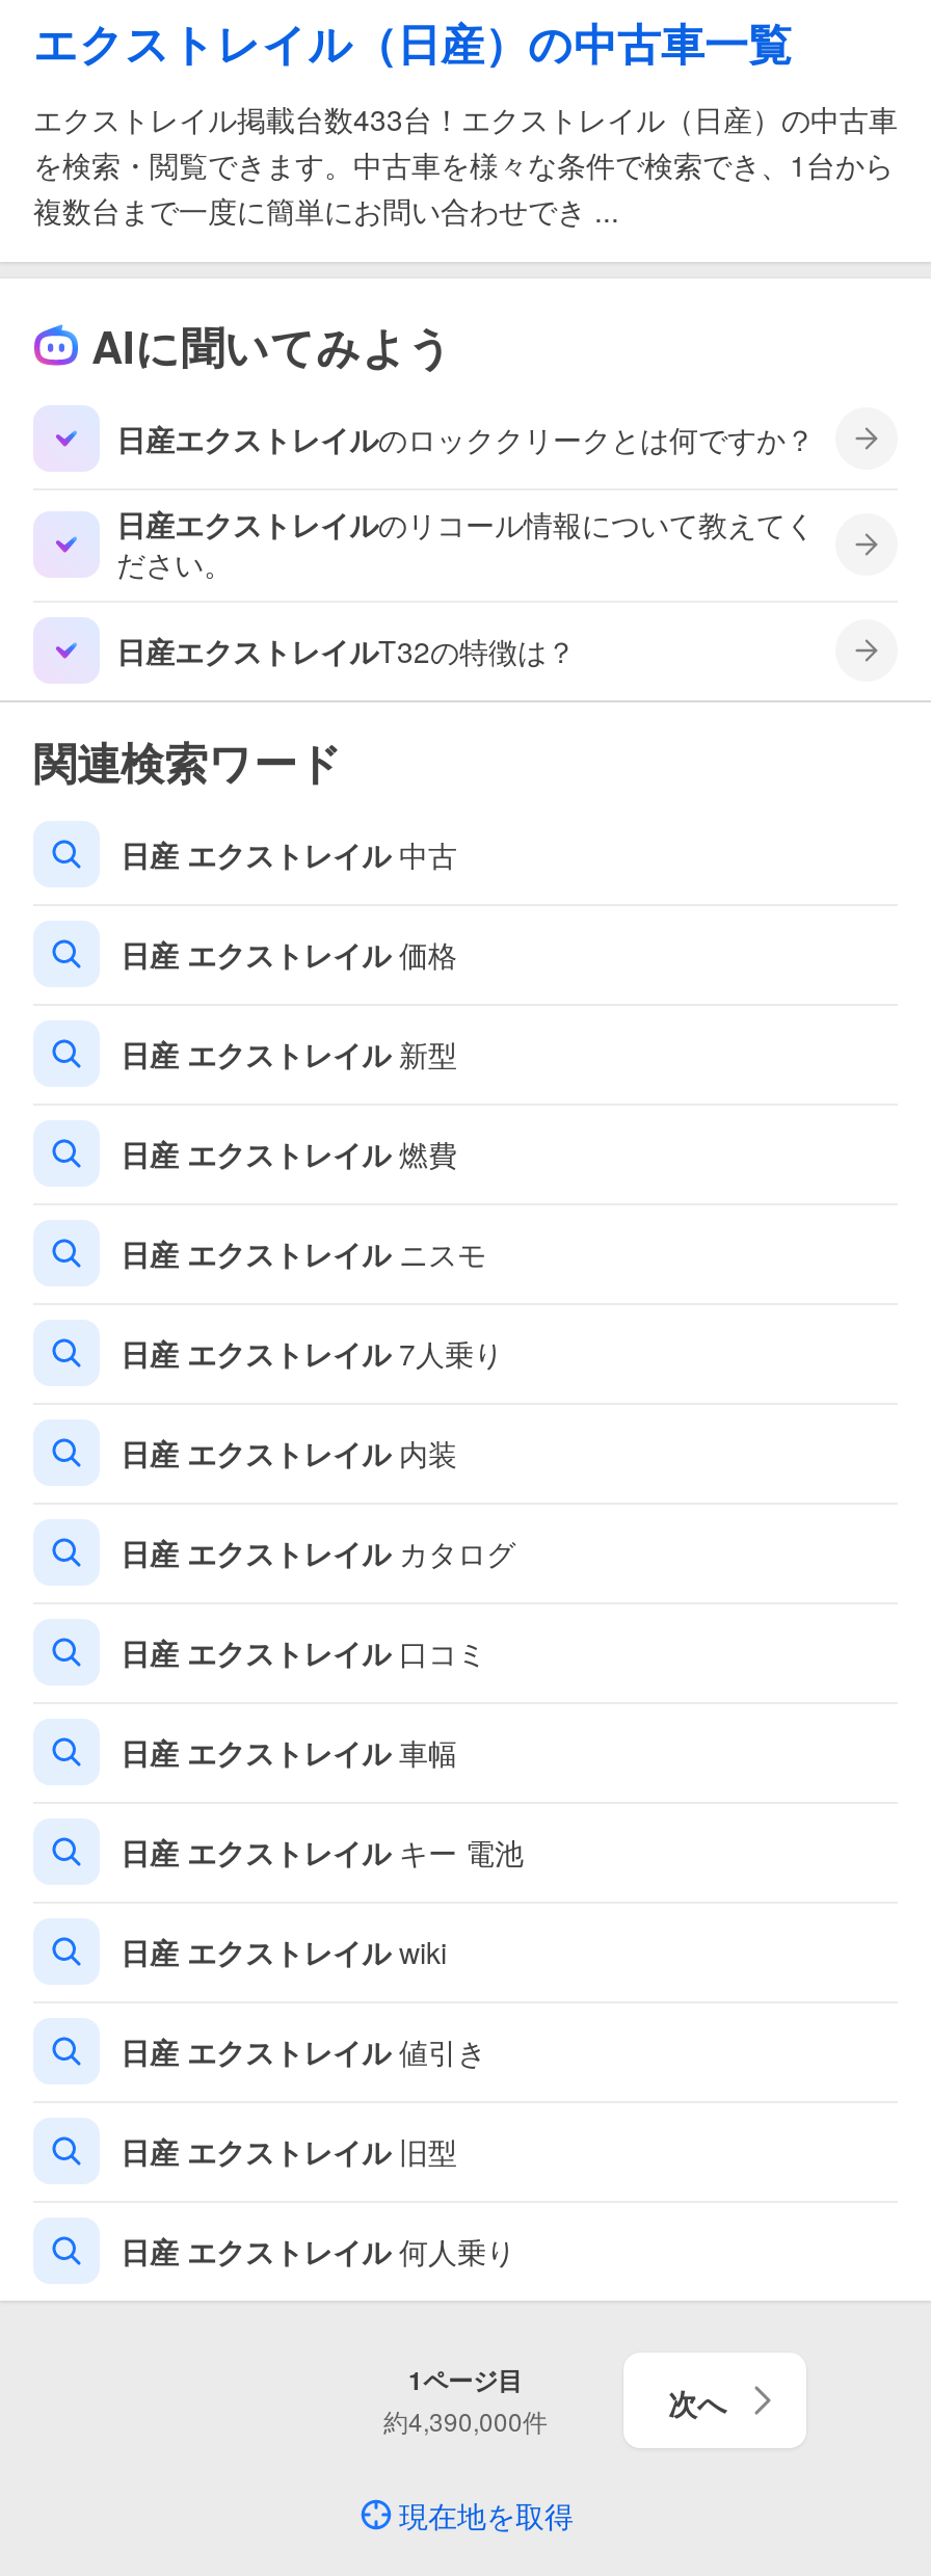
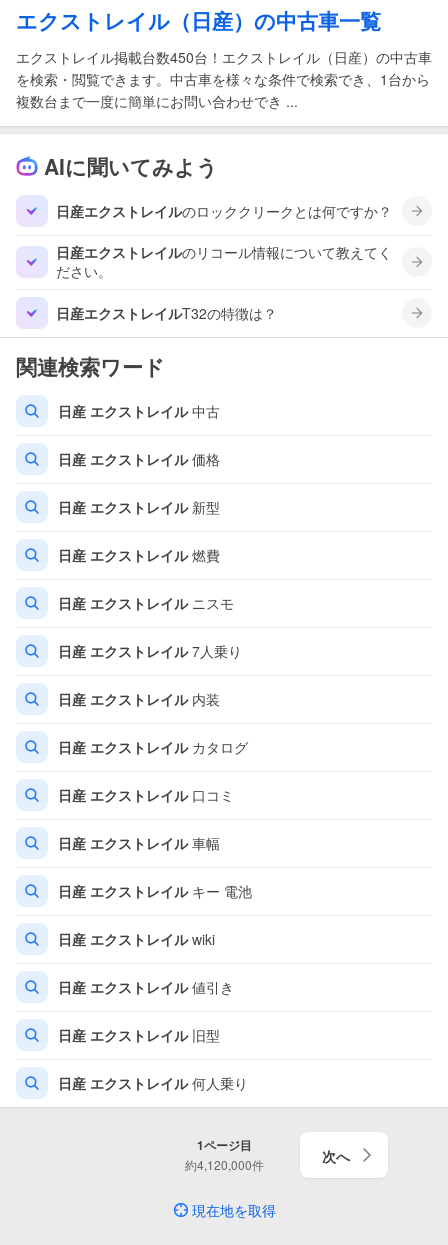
[33,98,898,139] エクストレイル掲載台数433台！エクストレイル（日産）の中古車 -> [16,47,432,67] エクストレイル掲載台数450台！エクストレイル（日産）の中古車
[383,2402,548,2438] 約4,390,000件 -> [184,1156,263,1173] 約4,120,000件

